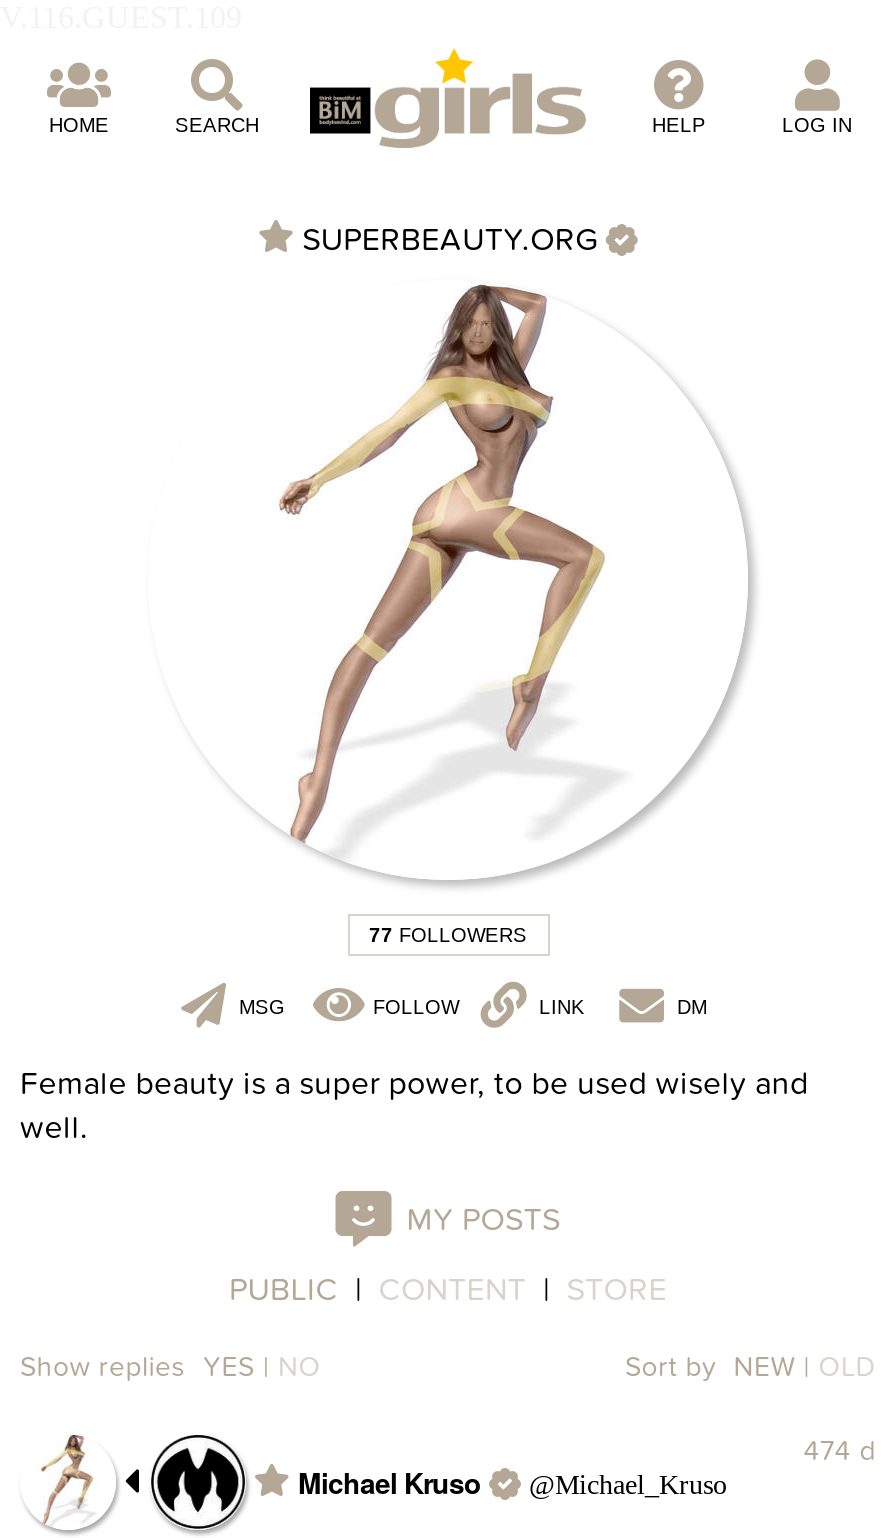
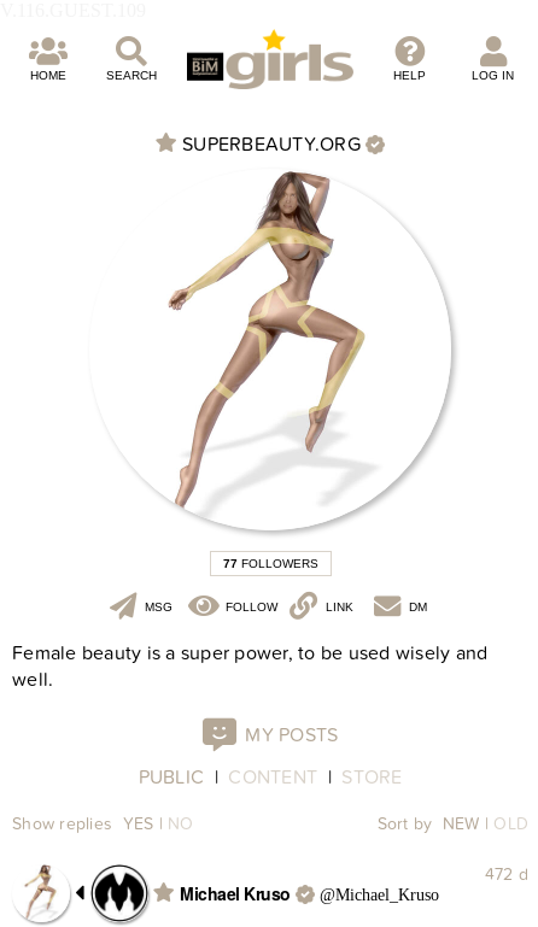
[804,1434,876,1468] 474 d -> [485,864,528,885] 472 d

